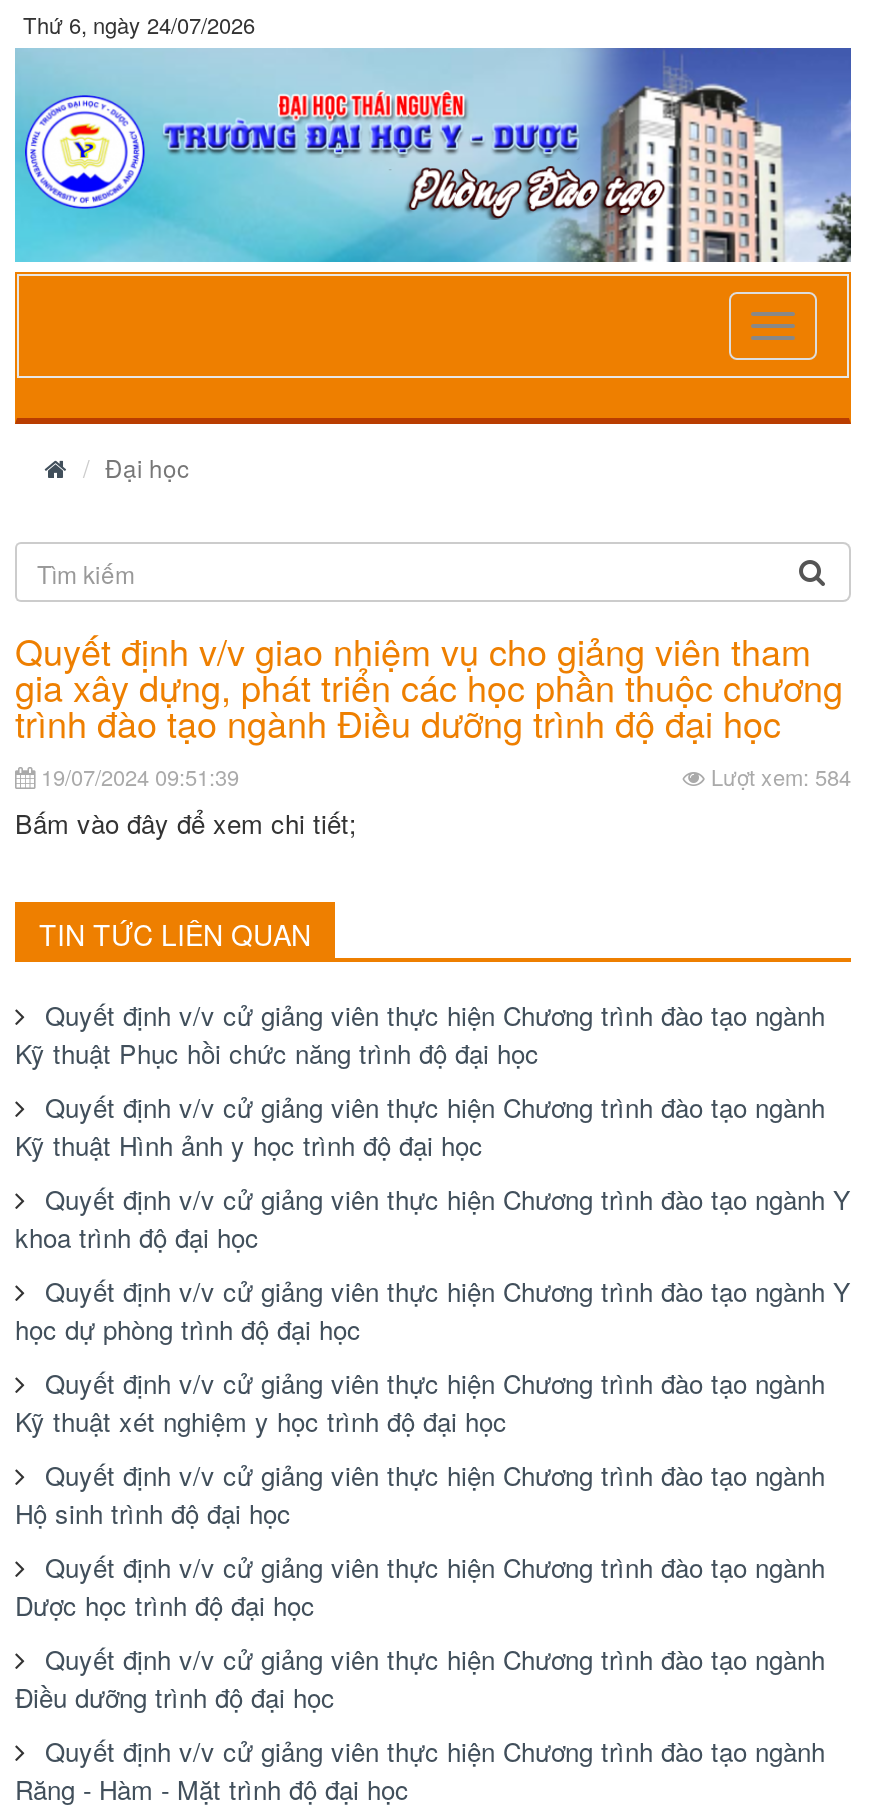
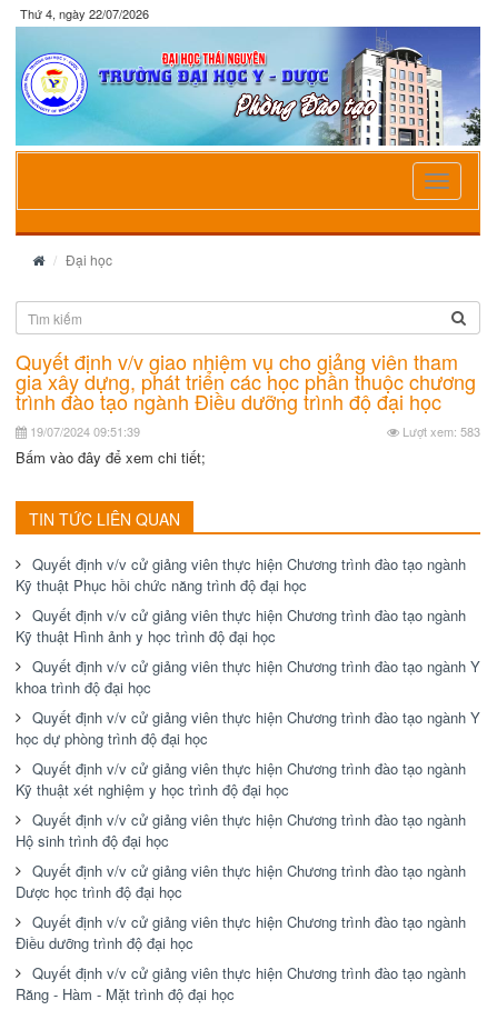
[23,8,255,40] Thứ 6, ngày 24/07/2026 -> [20,4,149,22] Thứ 4, ngày 22/07/2026
[705,760,851,792] Lượt xem: 584 -> [399,422,480,440] Lượt xem: 583

